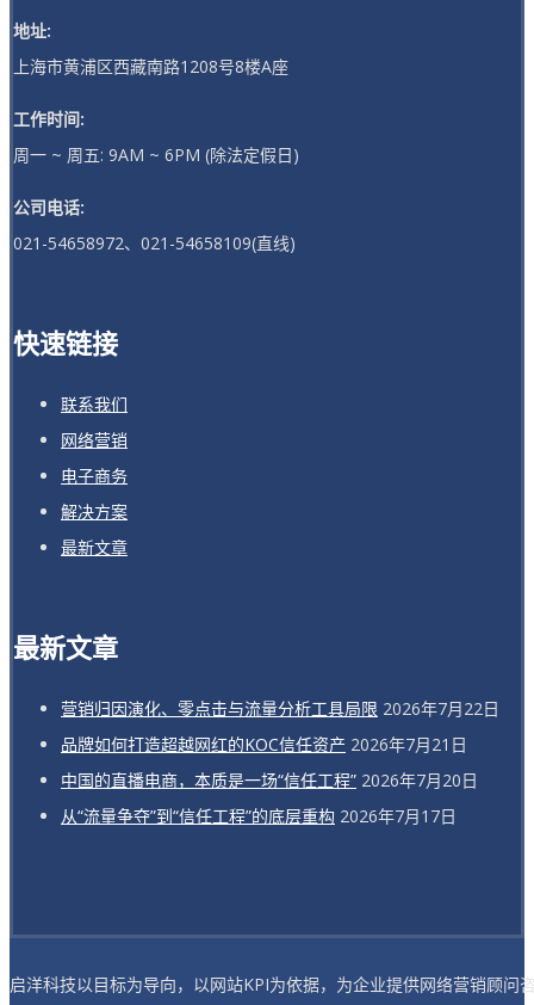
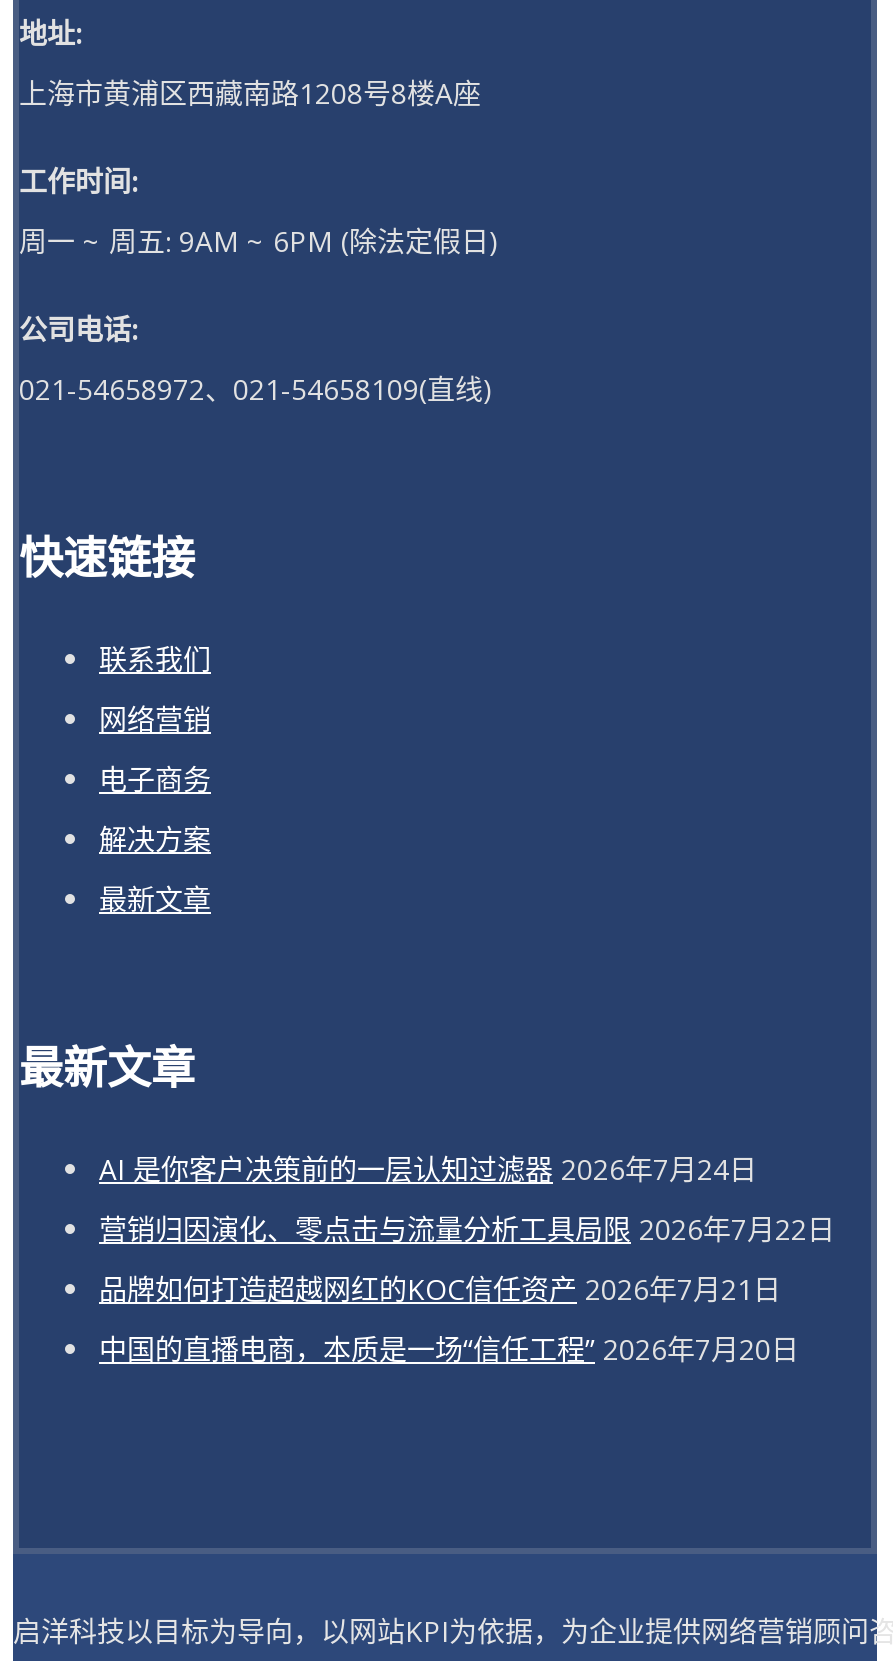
none -> [99,1150,757,1188] AI 是你客户决策前的一层认知过滤器 2026年7月24日
moved [61,697,499,791] -> [99,1210,835,1368]: 营销归因演化、零点击与流量分析工具局限 2026年7月22日 | 品牌如何打造超越网红的KOC信任资产 2026年7月21日 | 中国的直播电商，本质是一场“信任工程” 2026年7月20日
[61,804,457,827] 从“流量争夺”到“信任工程”的底层重构 2026年7月17日 -> none

